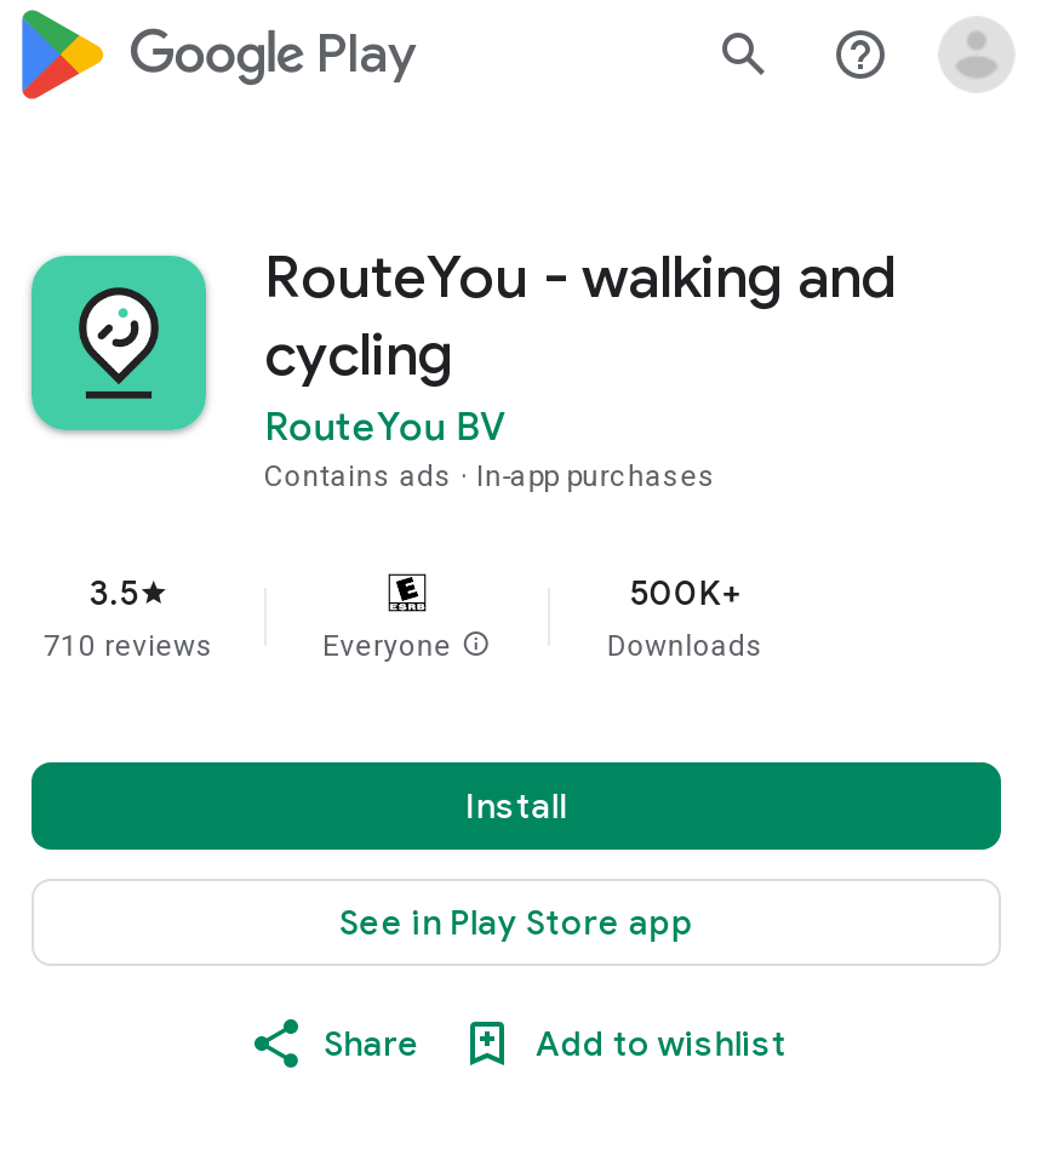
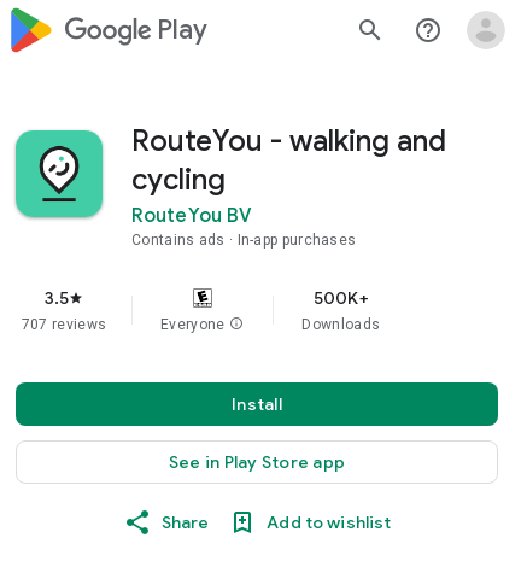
[43,629,214,663] 710 reviews -> [21,316,106,333] 707 reviews

